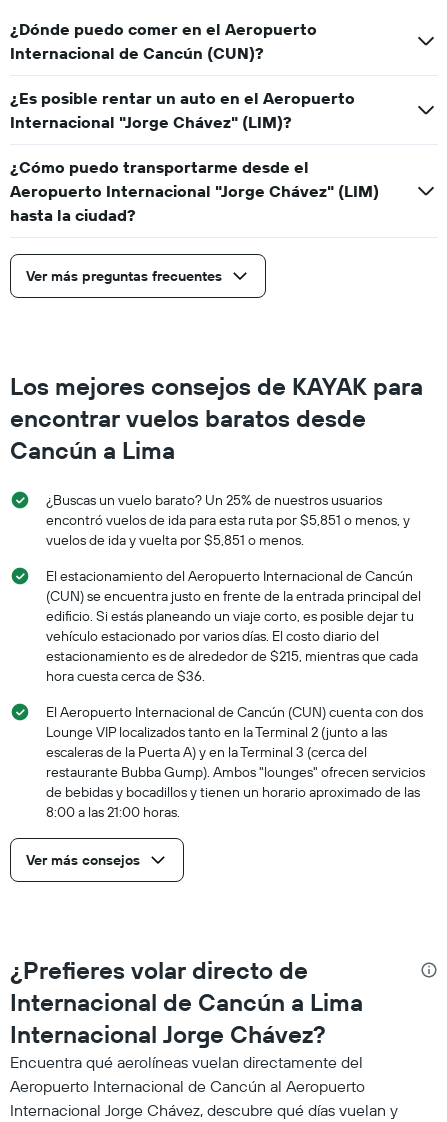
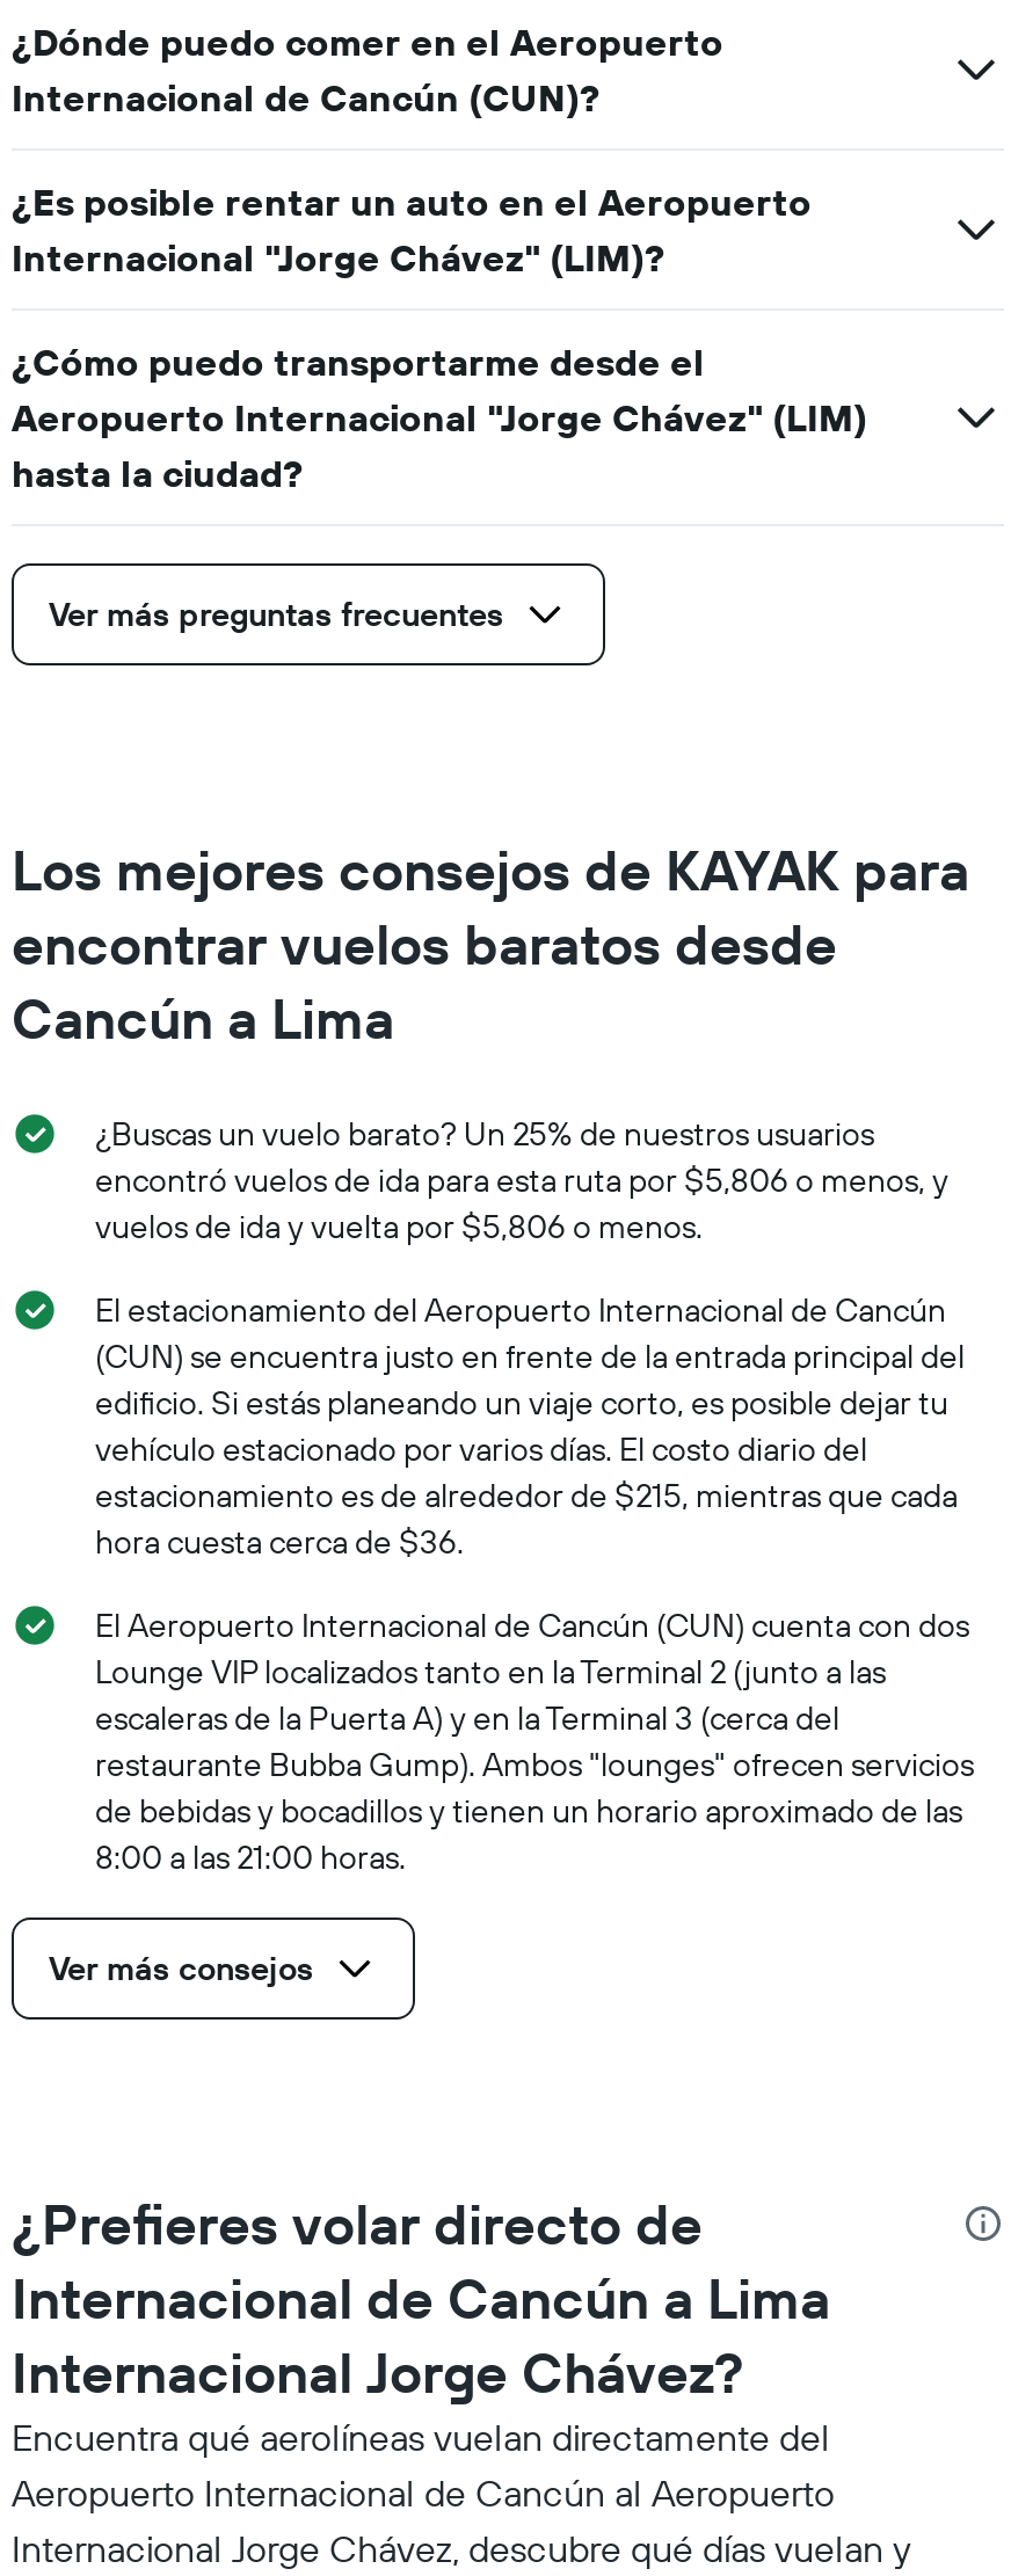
[46,511,410,529] encontró vuelos de ida para esta ruta por $5,851 o menos, y -> [95,1159,948,1201] encontró vuelos de ida para esta ruta por $5,806 o menos, y
[46,531,304,549] vuelos de ida y vuelta por $5,851 o menos. -> [95,1206,703,1247] vuelos de ida y vuelta por $5,806 o menos.

